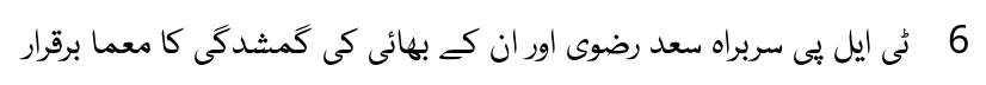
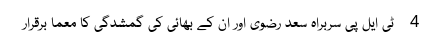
[24,14,969,66] 6 ٹی ایل پی سربراہ سعد رضوی اور ان کے بھائی کی گمشدگی کا معما برقرار -> [23,10,419,32] 4 ٹی ایل پی سربراہ سعد رضوی اور ان کے بھائی کی گمشدگی کا معما برقرار

